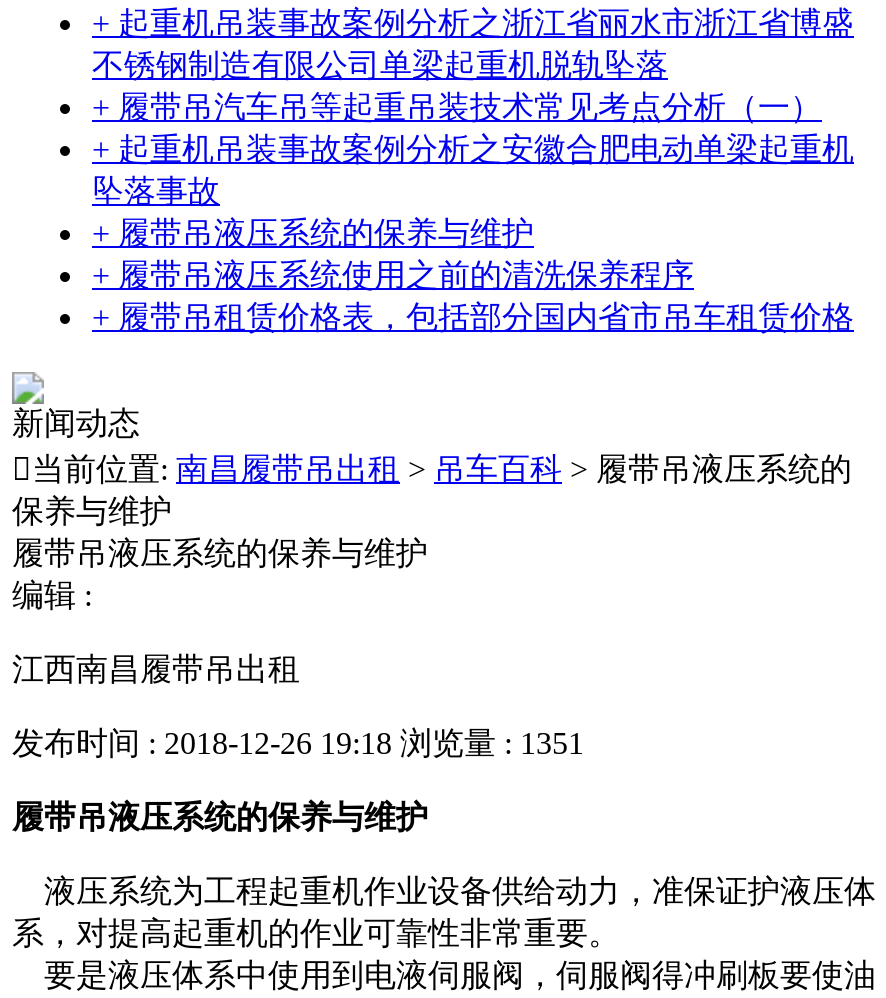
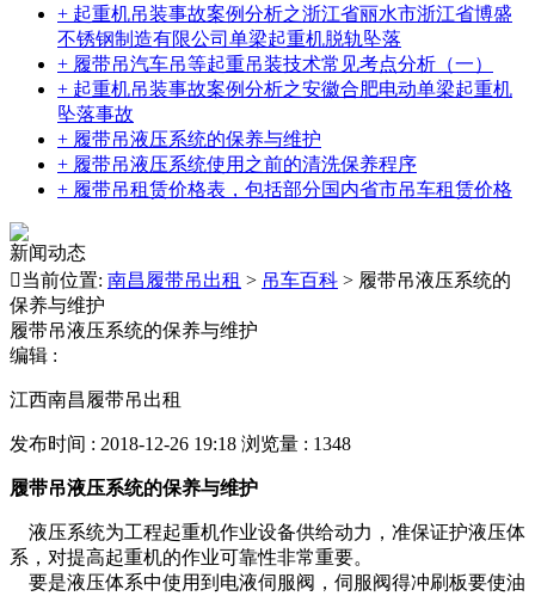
[12,726,584,760] 发布时间 : 2018-12-26 19:18 浏览量 : 1351 -> [10,433,351,454] 发布时间 : 2018-12-26 19:18 浏览量 : 1348

